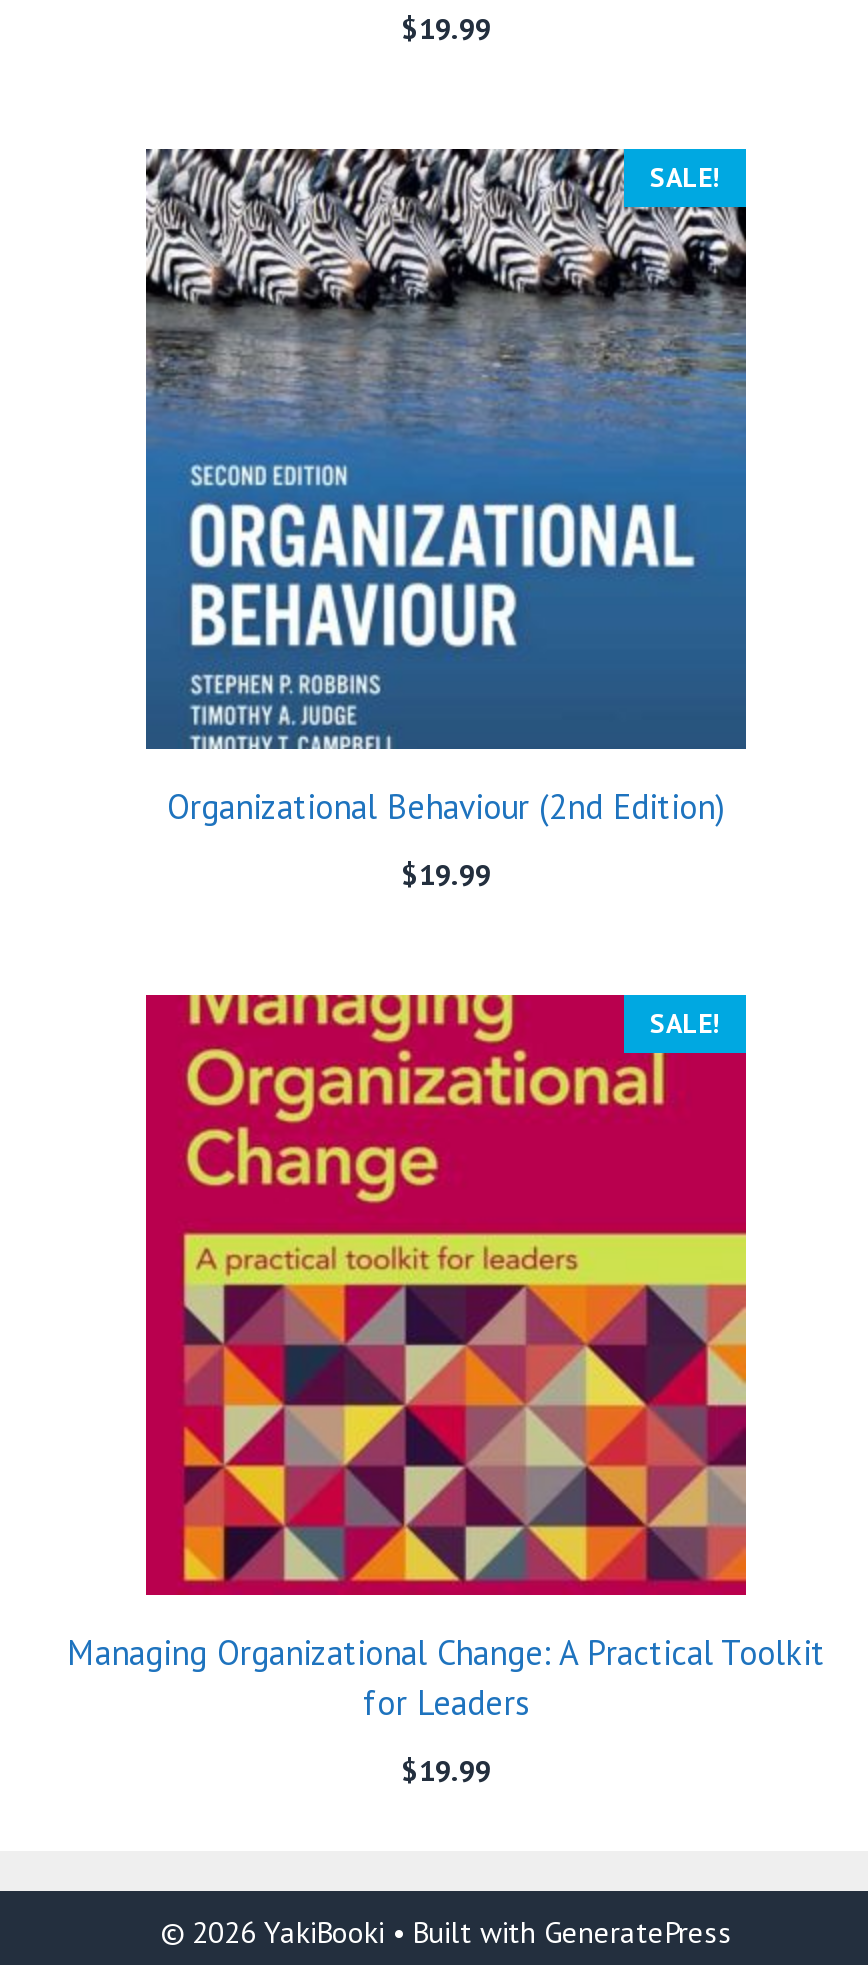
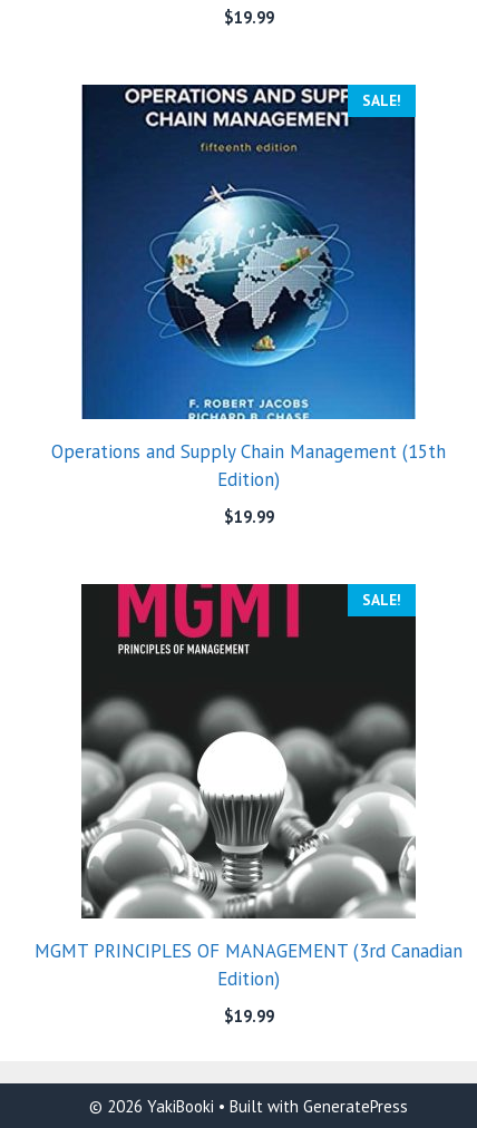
[144,147,748,830] [image] | Organizational Behaviour (2nd Edition) -> [51,84,446,492] [image] | Operations and Supply Chain Management (15th | Edition)
[67,993,825,1726] [image] | Managing Organizational Change: A Practical Toolkit | for Leaders -> [35,583,463,991] [image] | MGMT PRINCIPLES OF MANAGEMENT (3rd Canadian | Edition)

